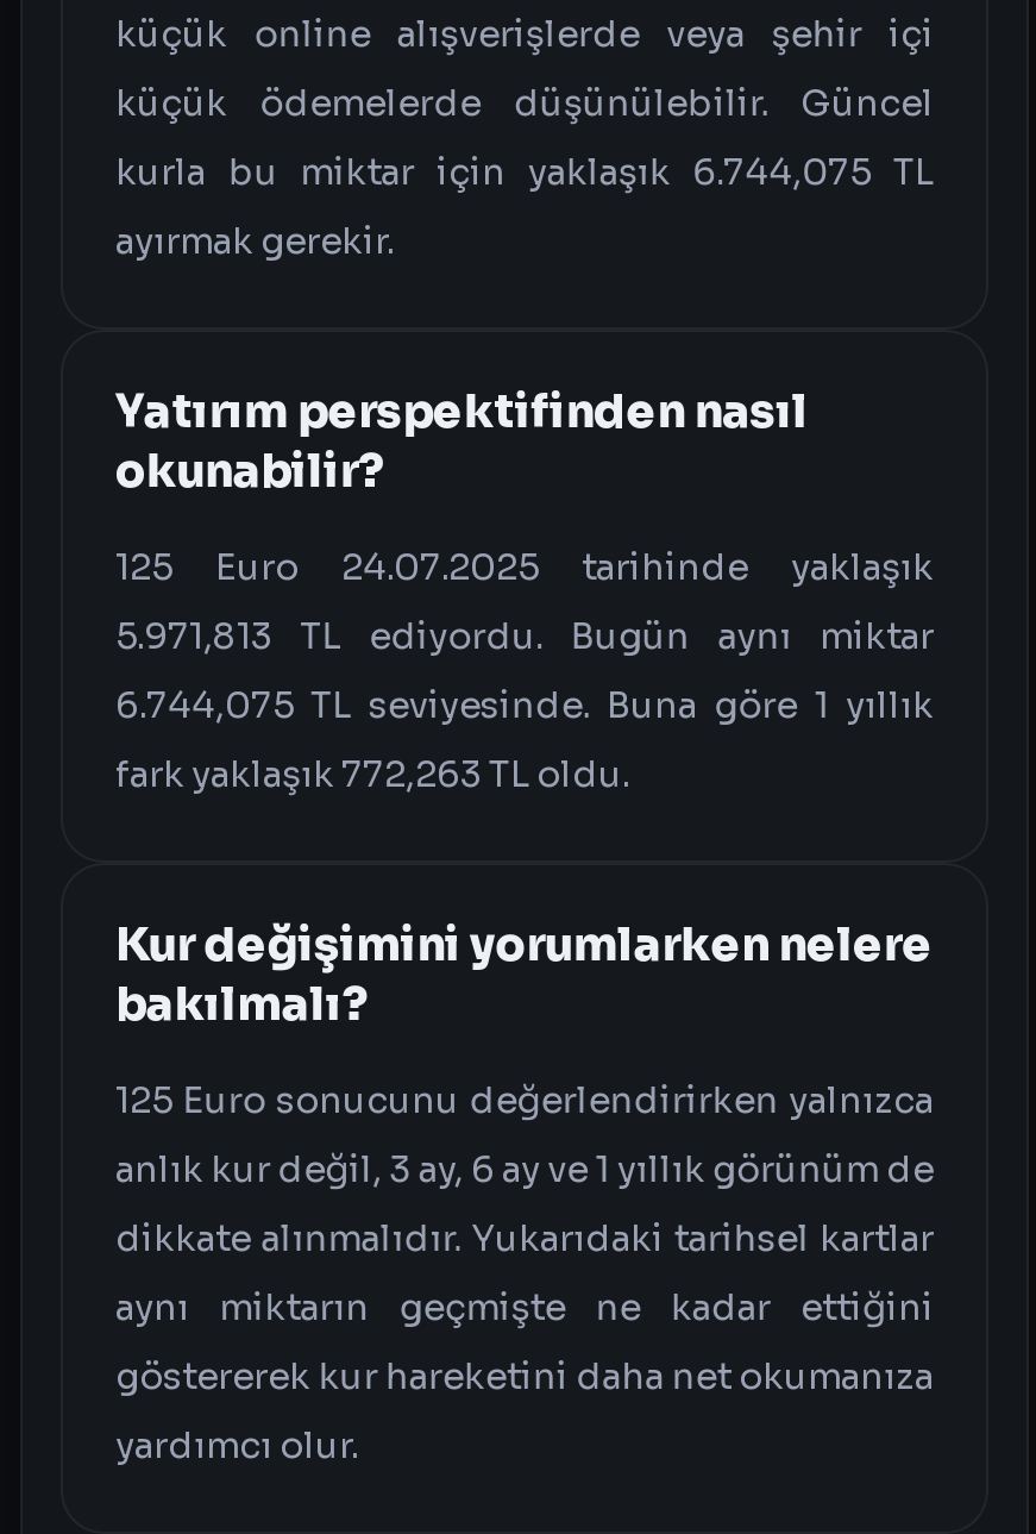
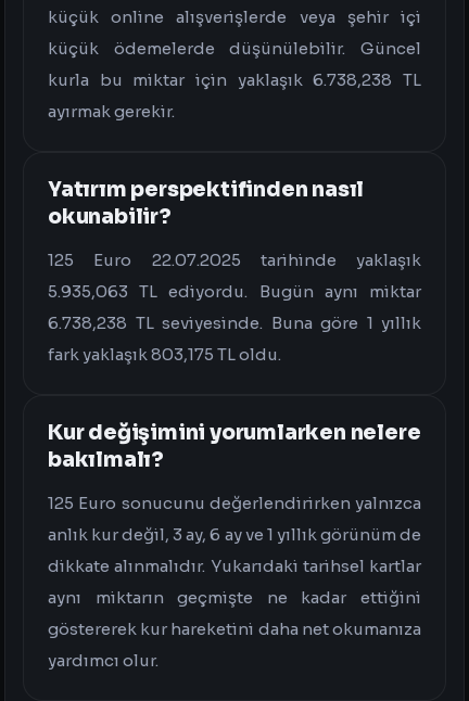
[115,149,934,194] kurla bu miktar için yaklaşık 6.744,075 TL -> [48,69,421,90] kurla bu miktar için yaklaşık 6.738,238 TL
[115,544,934,589] 125 Euro 24.07.2025 tarihinde yaklaşık -> [48,250,421,270] 125 Euro 22.07.2025 tarihinde yaklaşık
[115,613,934,658] 5.971,813 TL ediyordu. Bugün aynı miktar -> [48,281,421,302] 5.935,063 TL ediyordu. Bugün aynı miktar
[115,682,934,727] 6.744,075 TL seviyesinde. Buna göre 1 yıllık -> [48,313,421,333] 6.738,238 TL seviyesinde. Buna göre 1 yıllık
[115,751,629,796] fark yaklaşık 772,263 TL oldu. -> [48,344,281,365] fark yaklaşık 803,175 TL oldu.

